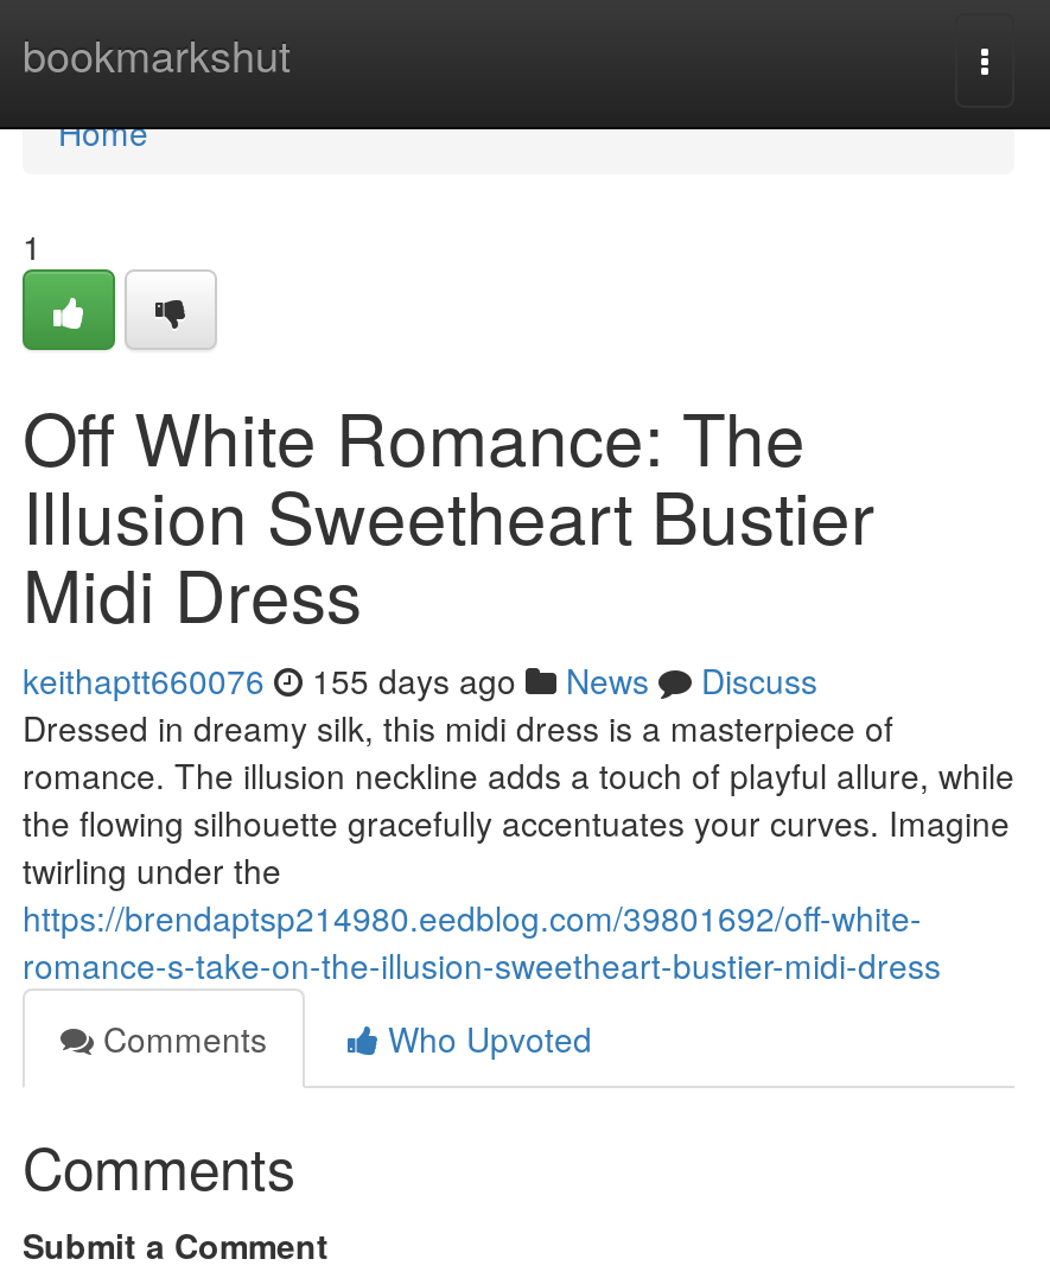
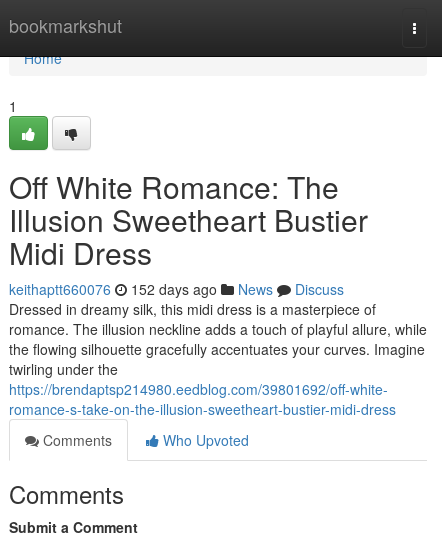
[23,656,817,704] keithaptt660076 155 days ago News Discuss -> [9,279,344,299] keithaptt660076 152 days ago News Discuss

